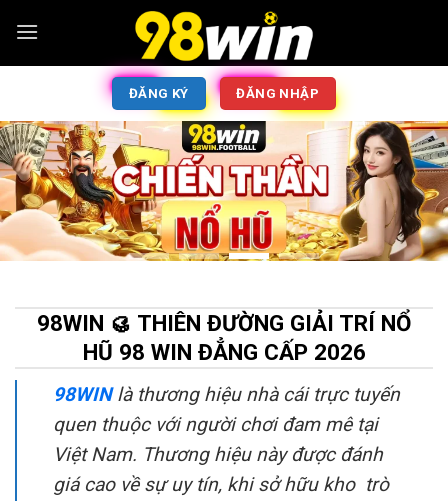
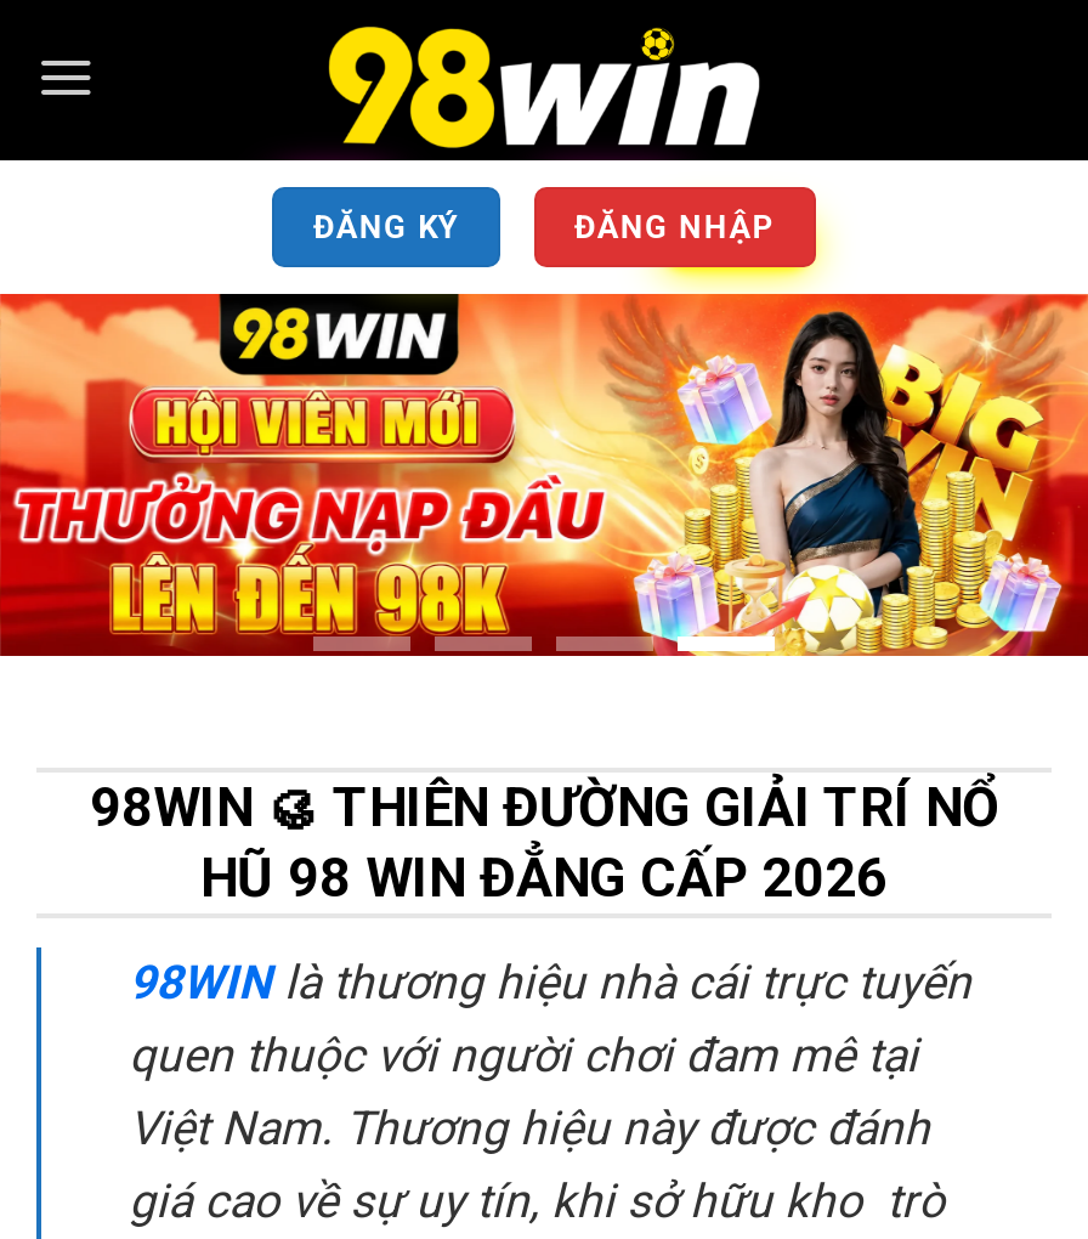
[3,66,445,262] [image] -> [7,160,1081,658] [image]

